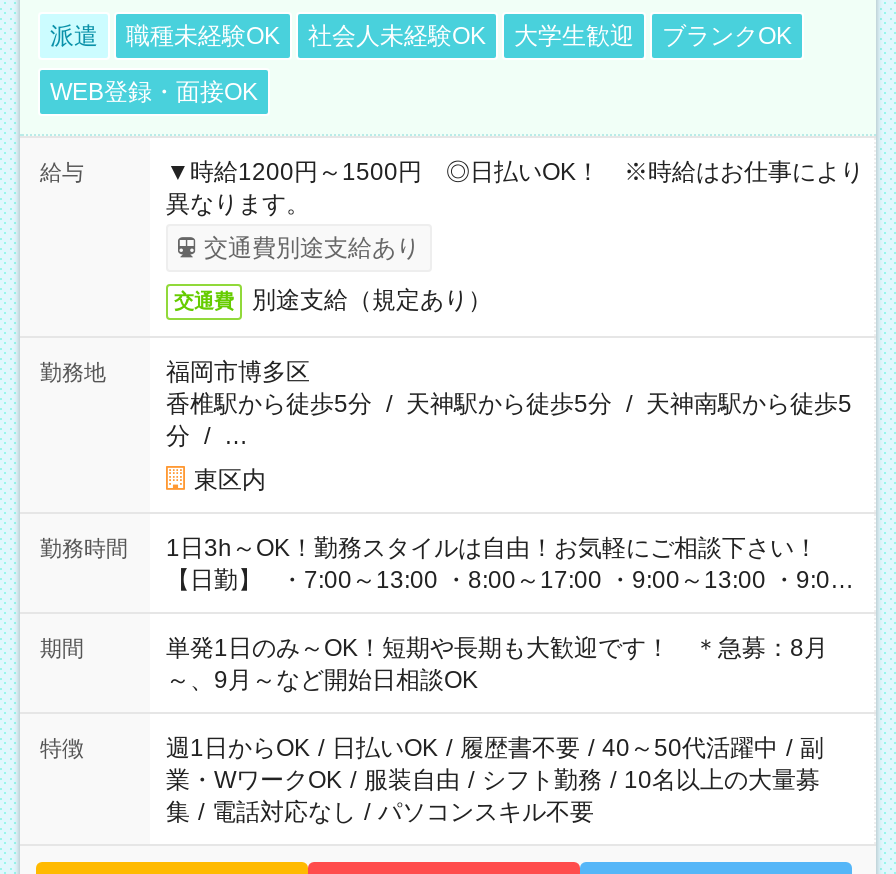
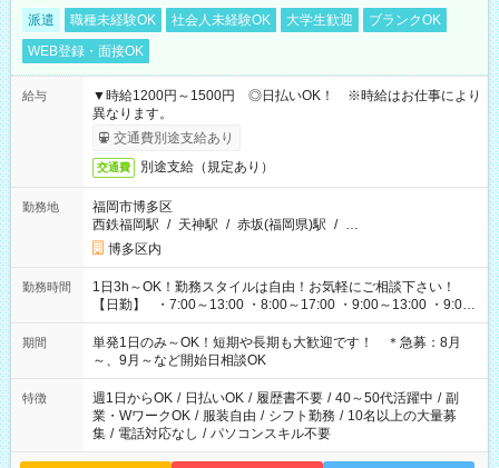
[166,390,852,450] 香椎駅から徒歩5分 / 天神駅から徒歩5分 / 天神南駅から徒歩5 | 分 / … -> [92,217,359,232] 西鉄福岡駅 / 天神駅 / 赤坂(福岡県)駅 / …
[194,466,266,494] 東区内 -> [108,241,162,257] 博多区内

